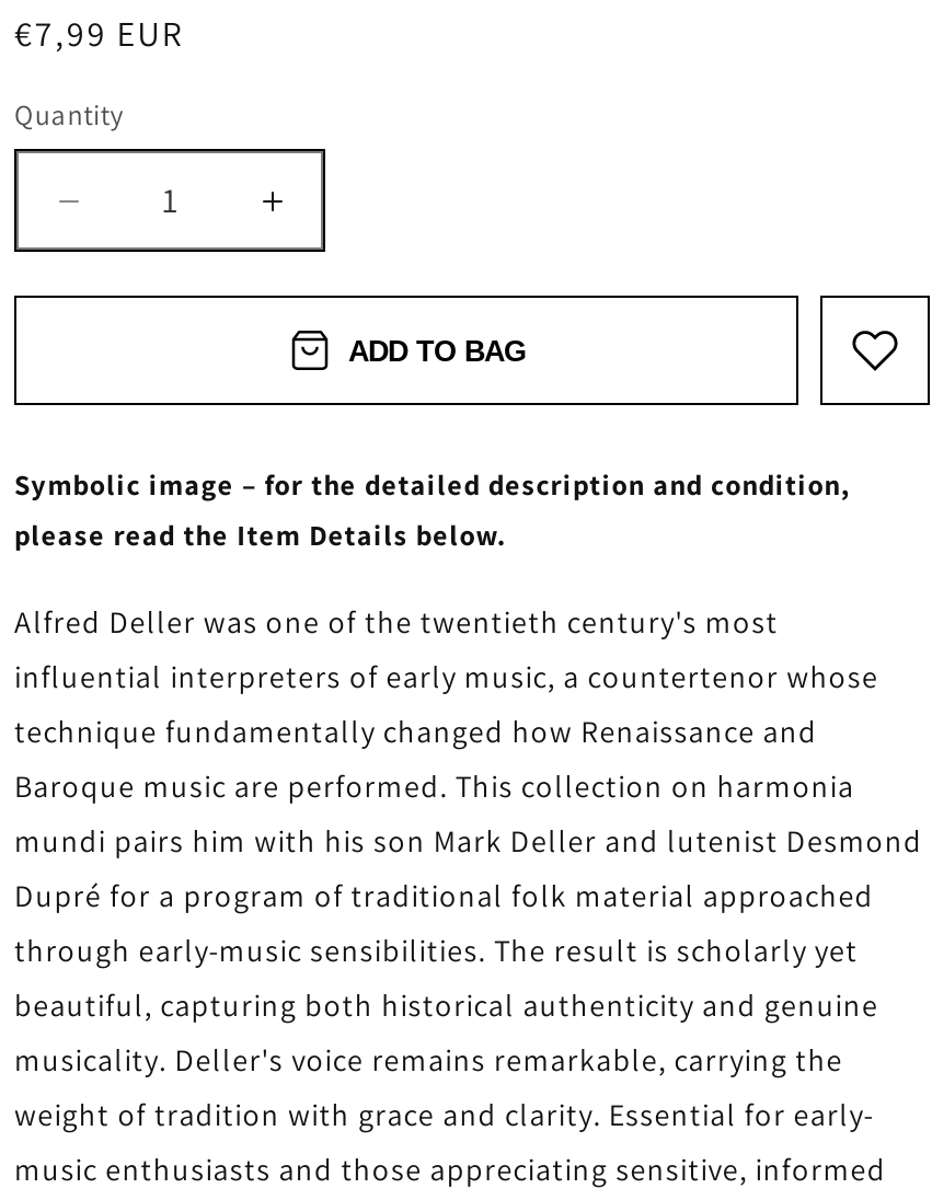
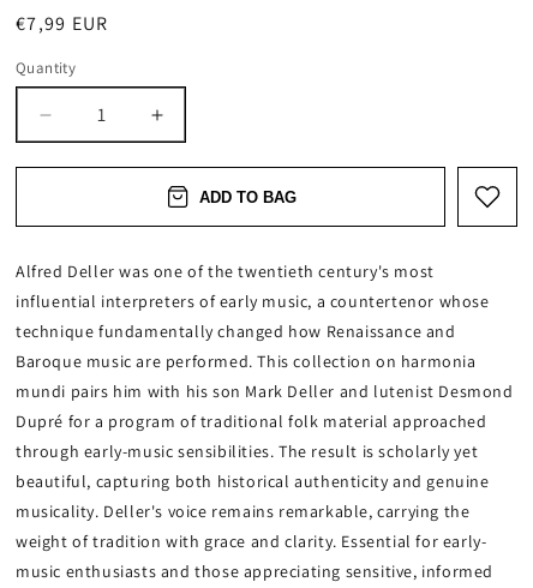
[14,467,851,554] Symbolic image – for the detailed description and condition, | please read the Item Details below. -> none

